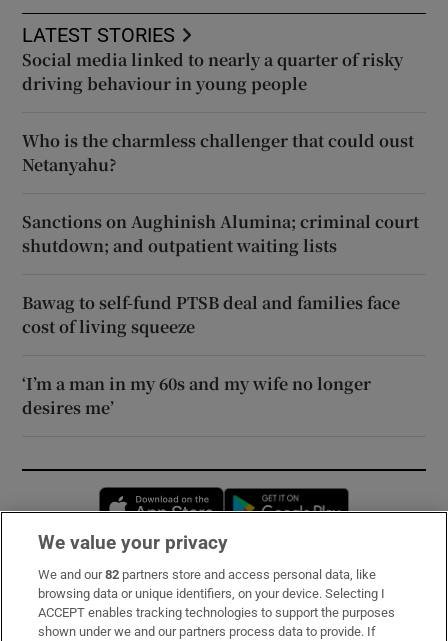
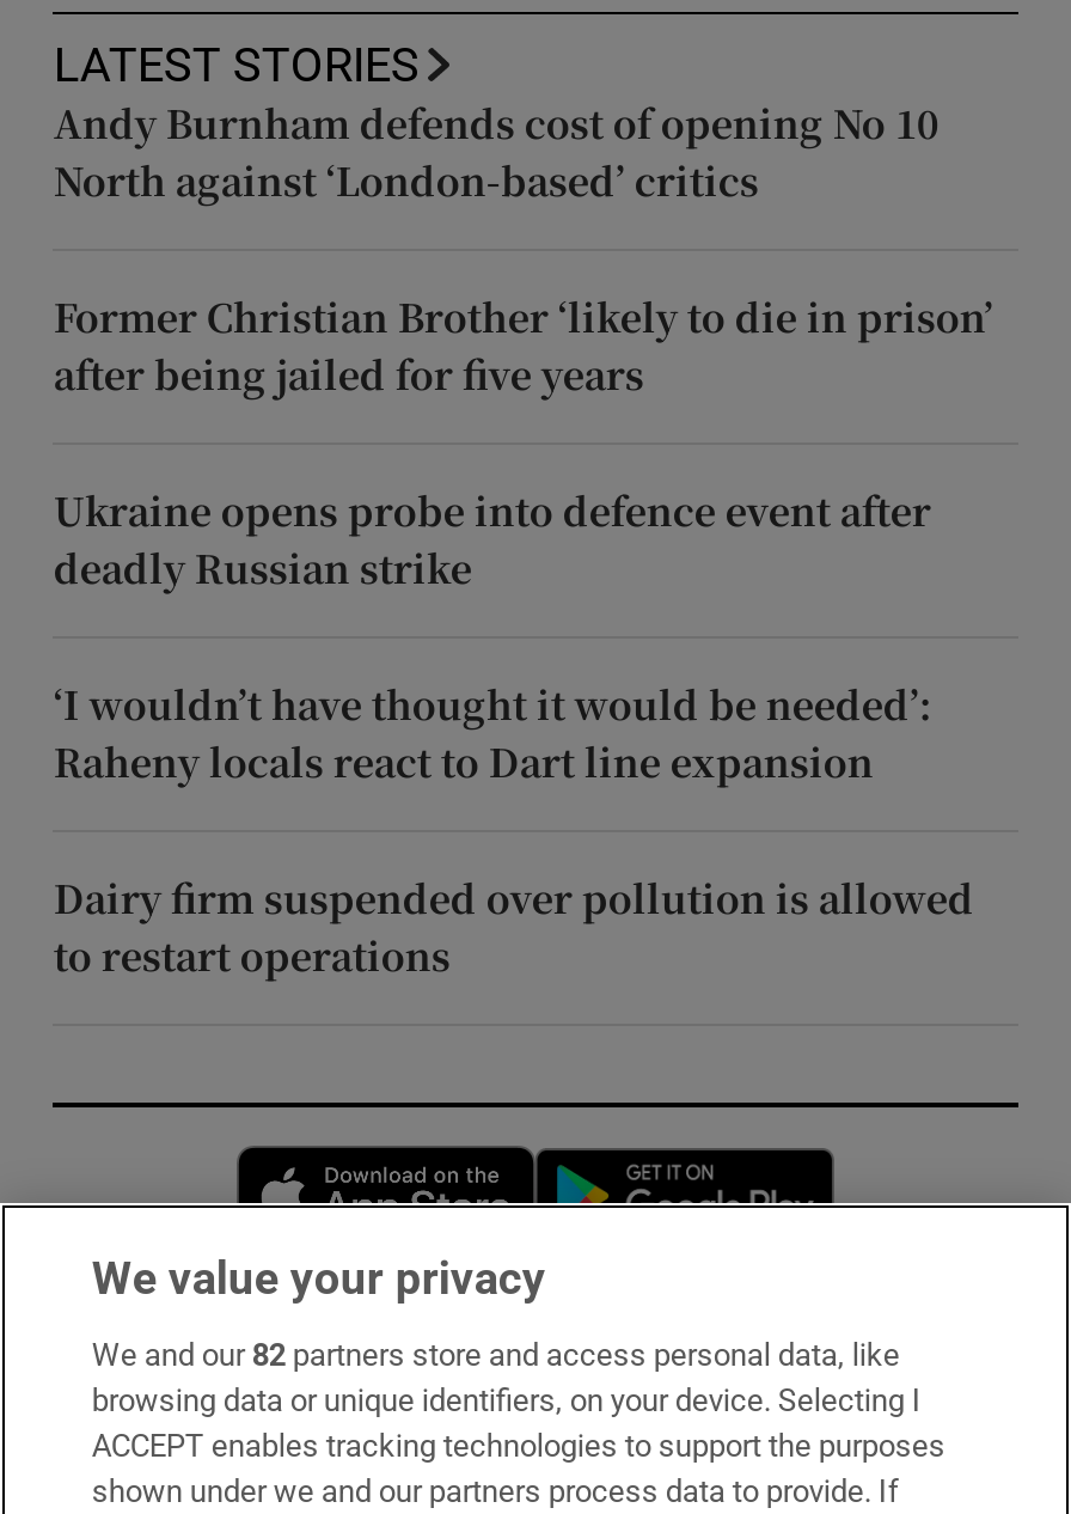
[22,48,403,95] Social media linked to nearly a quarter of risky | driving behaviour in young people -> [54,95,938,208] Andy Burnham defends cost of opening No 10 | North against ‘London-based’ critics
[22,129,414,176] Who is the charmless challenger that could oust | Netanyahu? -> [54,289,993,402] Former Christian Brother ‘likely to die in prison’ | after being jailed for five years
[22,210,419,257] Sanctions on Aughinish Alumina; criminal court | shutdown; and outpatient waiting lists -> [54,483,931,595] Ukraine opens probe into defence event after | deadly Russian strike
[22,291,400,338] Bawag to self-fund PTSB deal and families face | cost of living squeeze -> [54,677,931,789] ‘I wouldn’t have thought it would be needed’: | Raheny locals react to Dart line expansion
[22,372,371,419] ‘I’m a man in my 60s and my wife no longer | desires me’ -> [54,870,974,983] Dairy firm suspended over pollution is allowed | to restart operations

